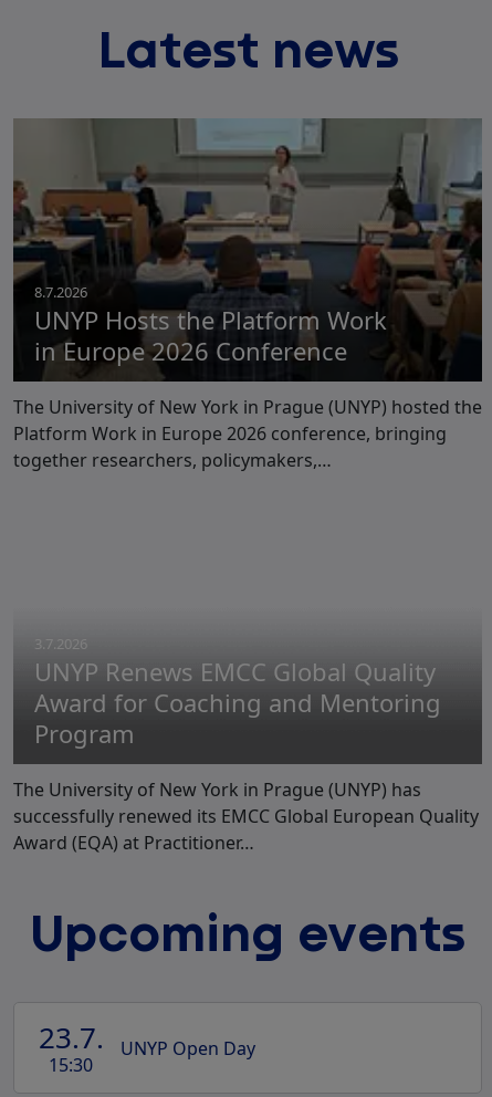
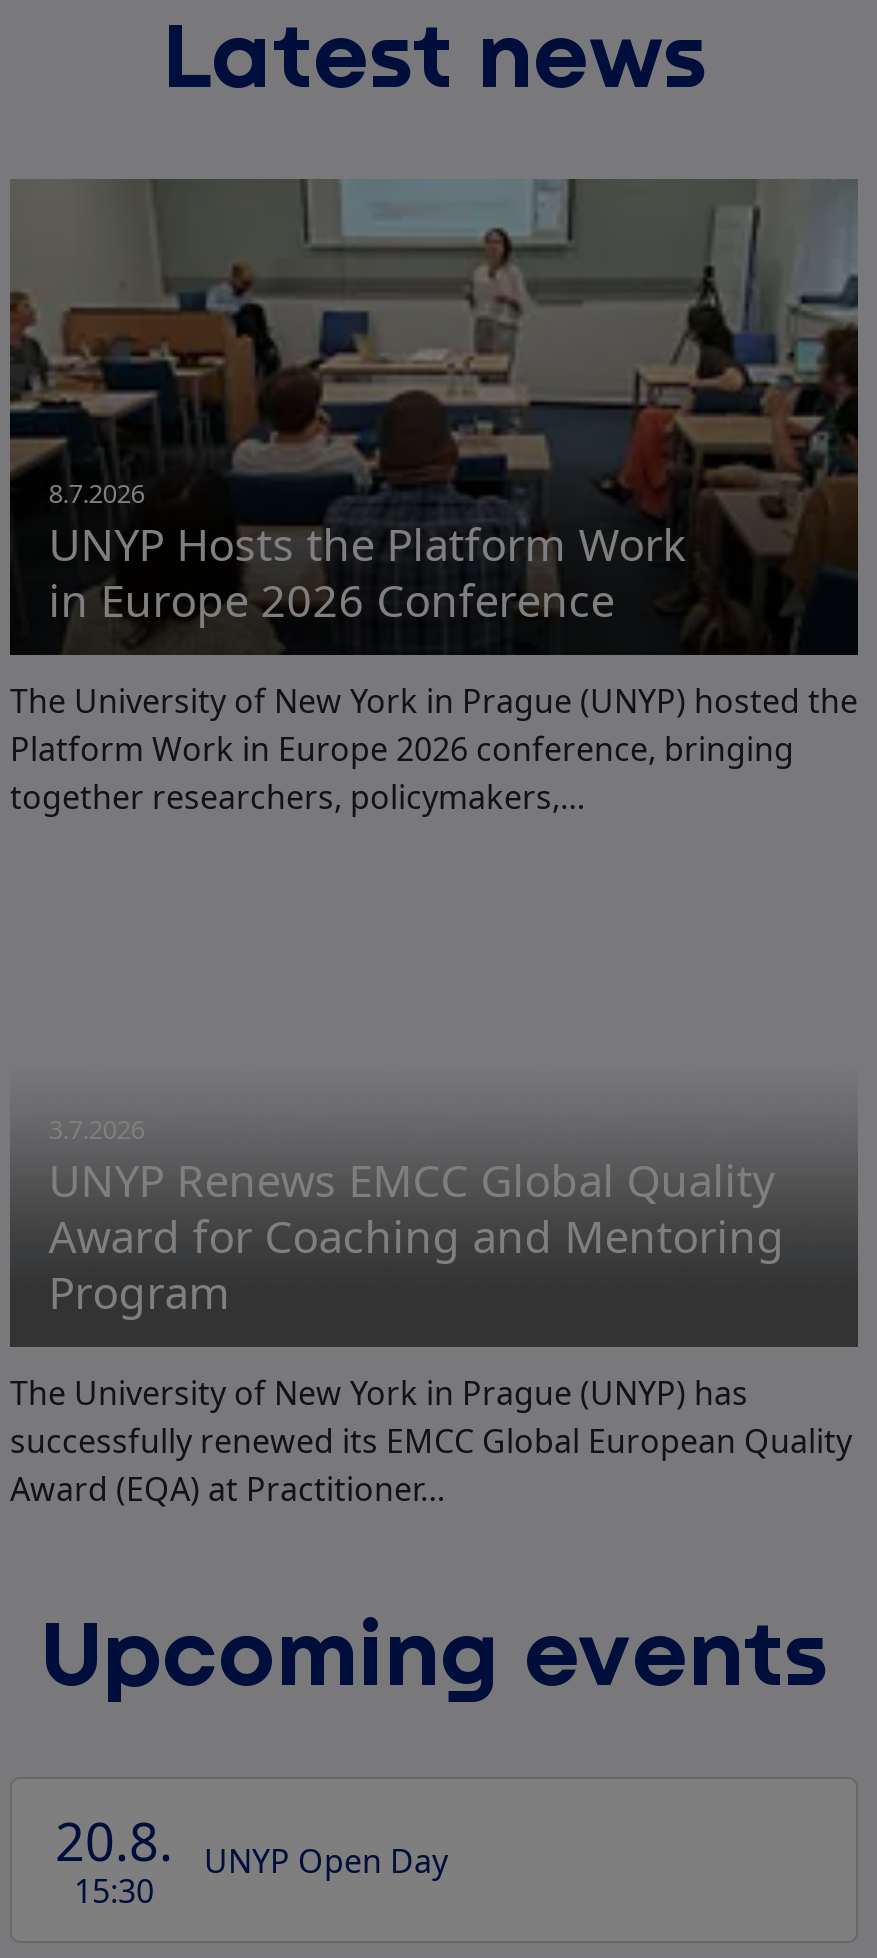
[38,1017,255,1060] 23.7. UNYP Open Day -> [55,1804,448,1882] 20.8. UNYP Open Day

